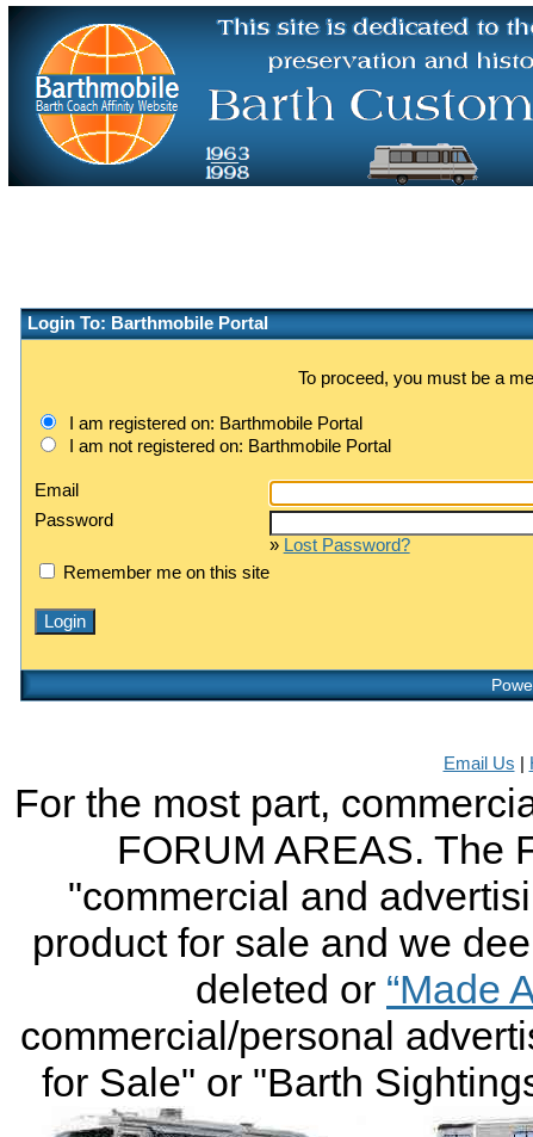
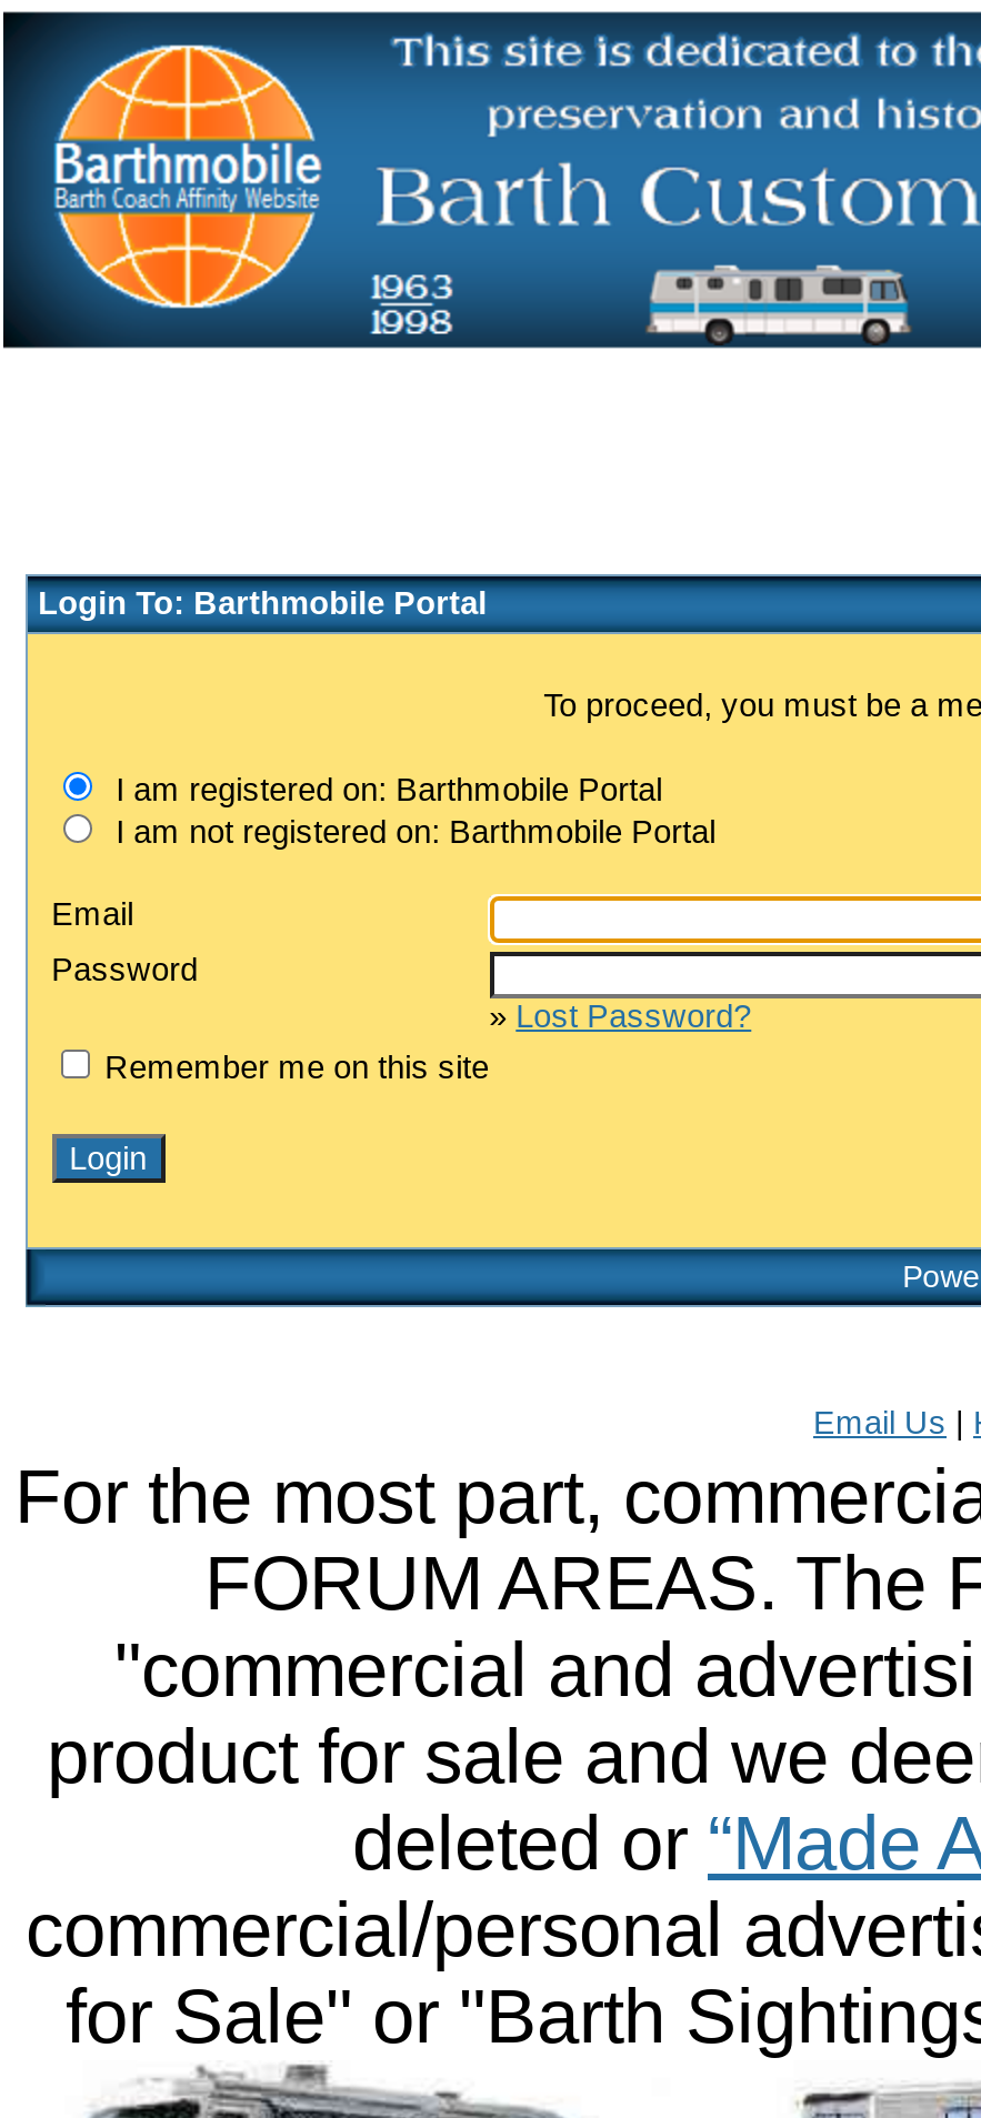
[354,142,495,184] [image] -> [645,263,912,345] [image]

